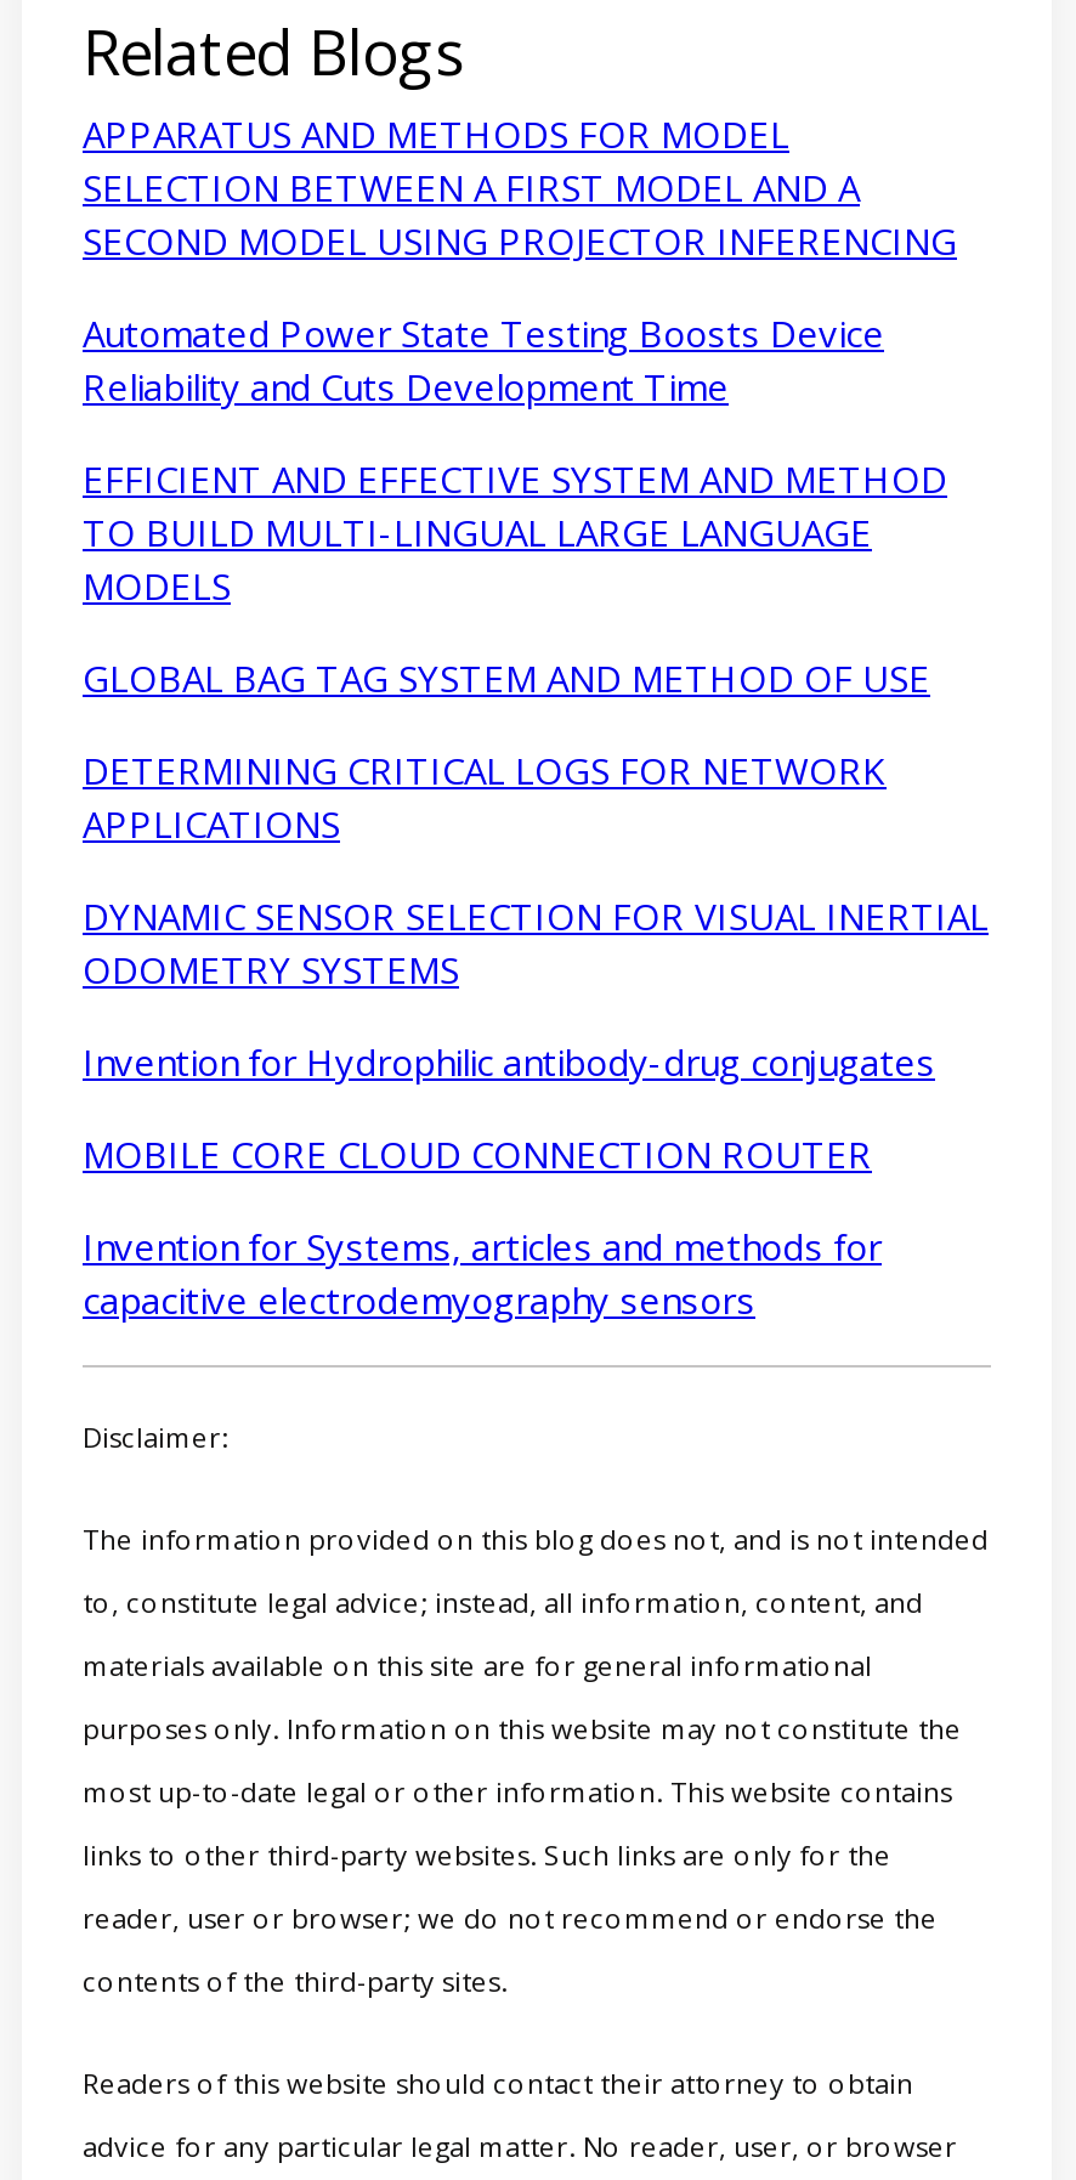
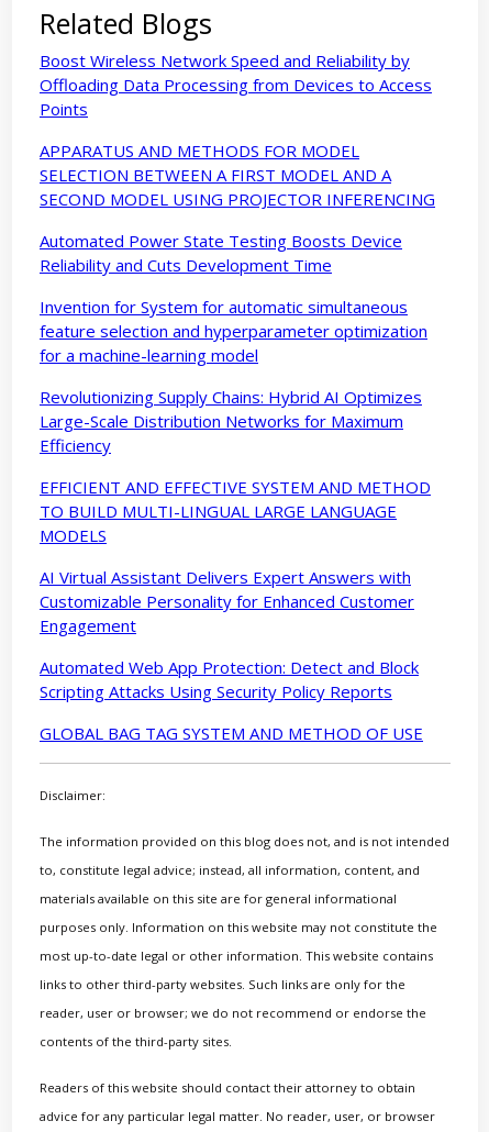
none -> [40,49,432,119] Boost Wireless Network Speed and Reliability by | Offloading Data Processing from Devices to Access | Points
none -> [40,295,427,456] Invention for System for automatic simultaneous | feature selection and hyperparameter optimization | for a machine-learning model | Revolutionizing Supply Chains: Hybrid AI Optimizes | Large-Scale Distribution Networks for Maximum | Efficiency
moved [83,453,947,609] -> [40,476,431,546]: EFFICIENT AND EFFECTIVE SYSTEM AND METHOD | TO BUILD MULTI-LINGUAL LARGE LANGUAGE | MODELS
none -> [40,566,419,702] AI Virtual Assistant Delivers Expert Answers with | Customizable Personality for Enhanced Customer | Engagement | Automated Web App Protection: Detect and Block | Scripting Attacks Using Security Policy Reports
moved [83,653,930,701] -> [40,722,423,744]: GLOBAL BAG TAG SYSTEM AND METHOD OF USE
[83,745,989,1323] DETERMINING CRITICAL LOGS FOR NETWORK | APPLICATIONS | DYNAMIC SENSOR SELECTION FOR VISUAL INERTIAL | ODOMETRY SYSTEMS | Invention for Hydrophilic antibody-drug conjugates | MOBILE CORE CLOUD CONNECTION ROUTER | Invention for Systems, articles and methods for | capacitive electrodemyography sensors -> none

